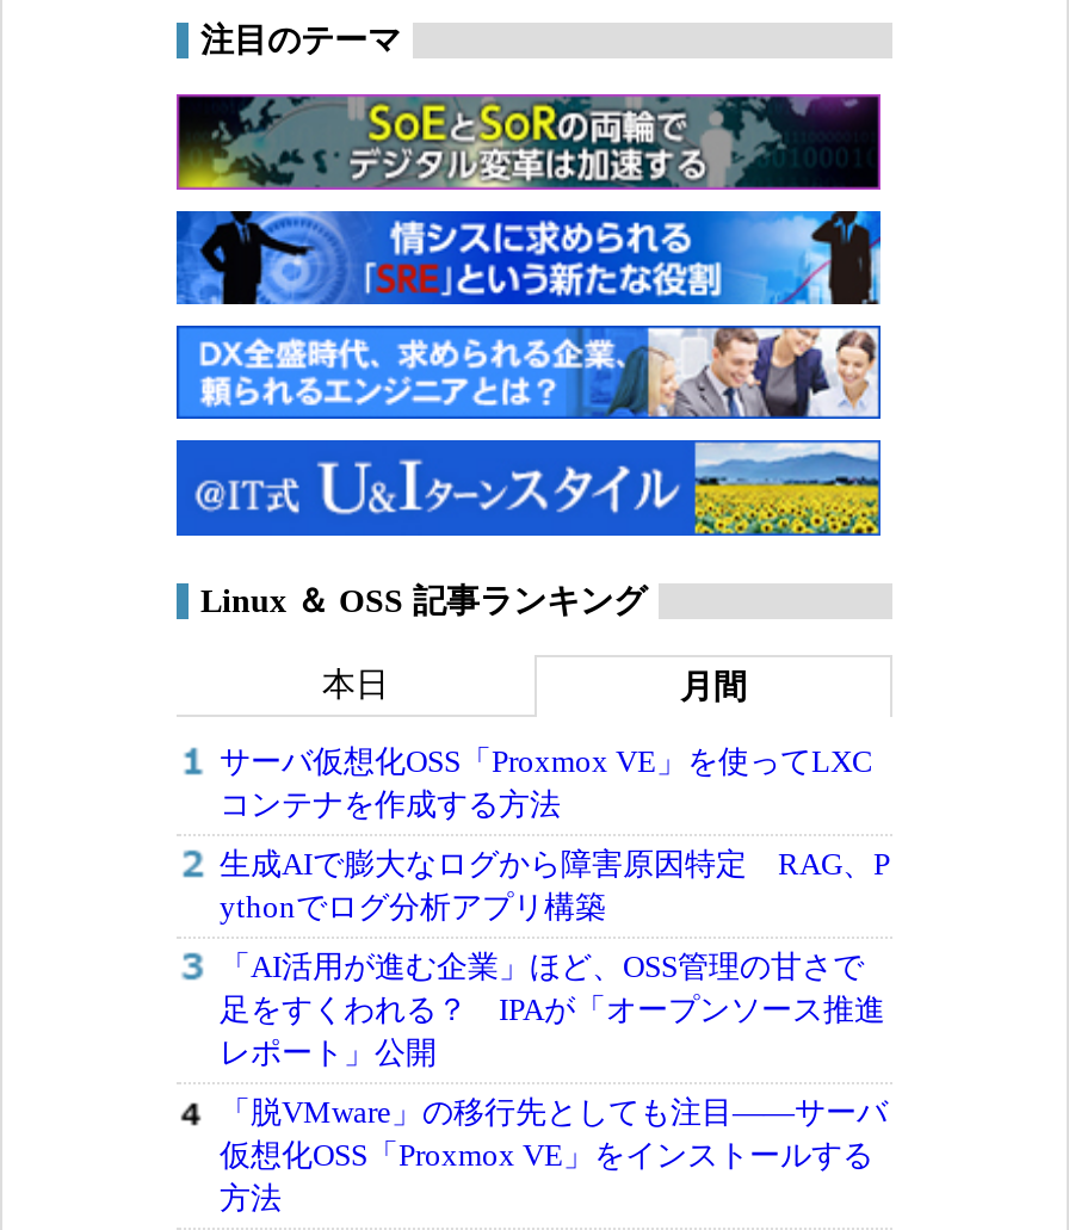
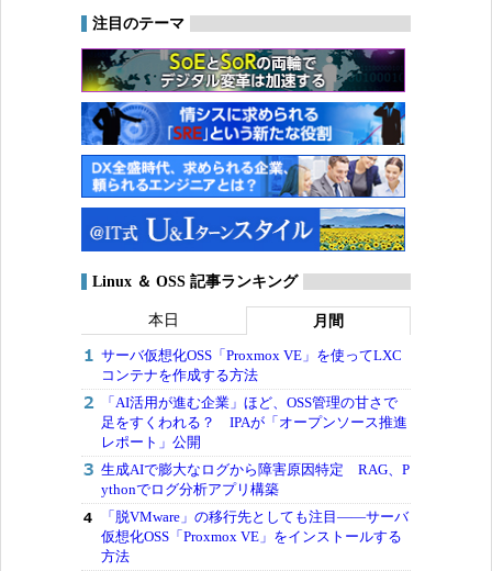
moved [220,845,890,924] -> [101,461,410,497]: 生成AIで膨大なログから障害原因特定 RAG、P | ythonでログ分析アプリ構築
moved [220,948,885,1070] -> [101,394,407,450]: 「AI活用が進む企業」ほど、OSS管理の甘さで | 足をすくわれる？ IPAが「オープンソース推進 | レポート」公開

